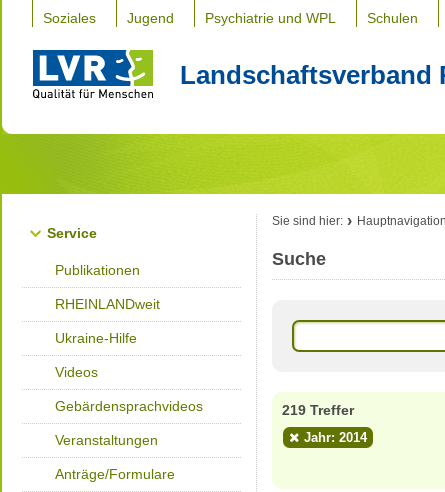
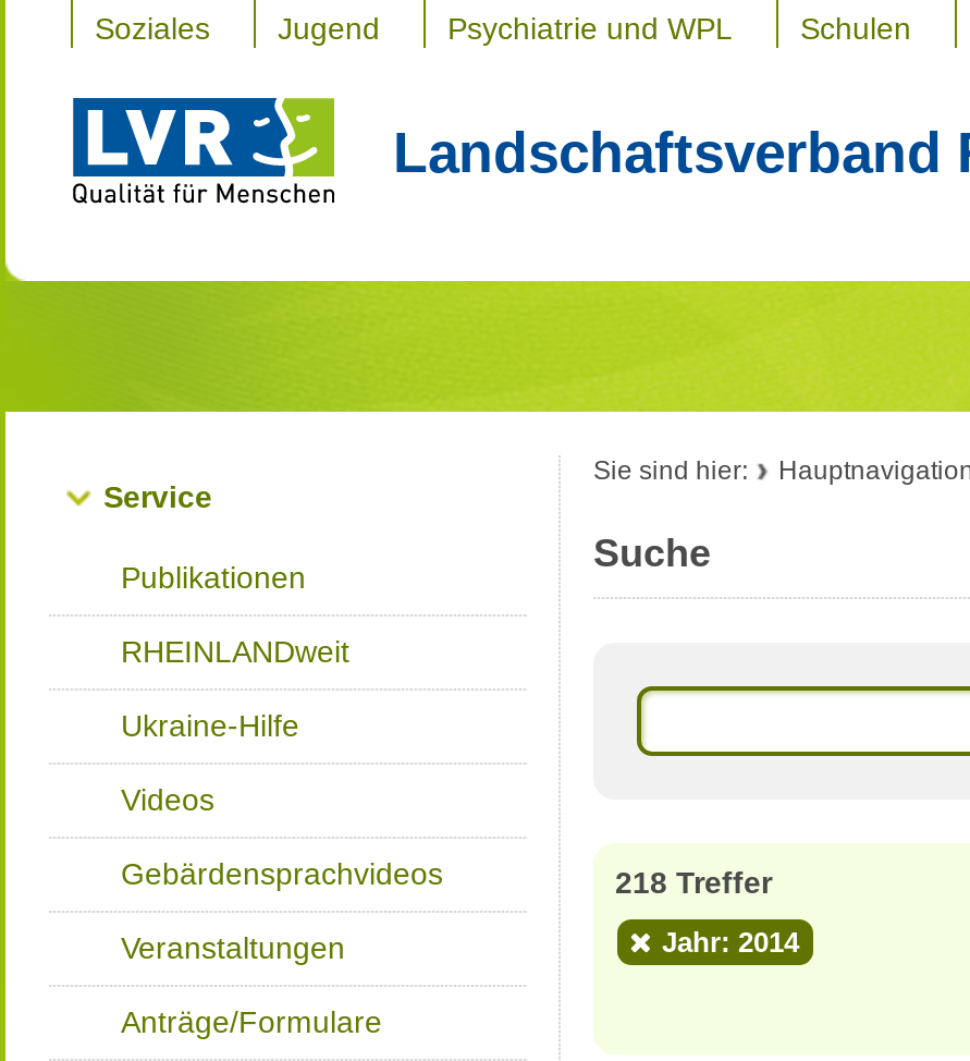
[282,402,354,418] 219 Treffer -> [615,865,772,900] 218 Treffer

